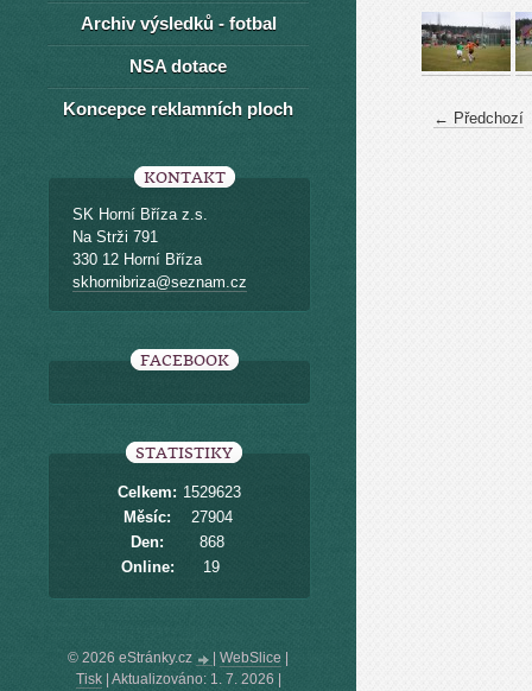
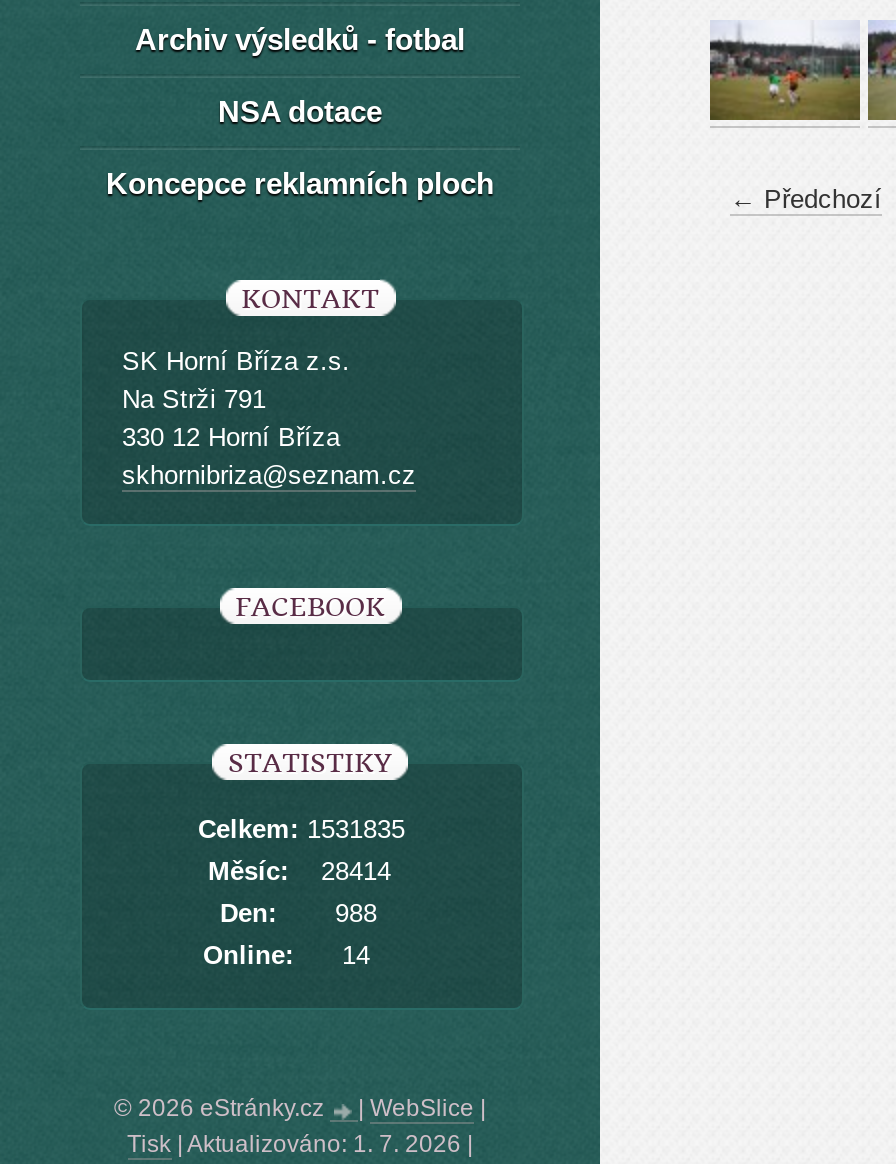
[118,483,240,501] Celkem: 1529623 -> [198,814,405,844] Celkem: 1531835
[123,508,232,526] Měsíc: 27904 -> [208,856,391,886] Měsíc: 28414
[131,533,224,551] Den: 868 -> [220,898,377,928] Den: 988
[121,558,220,576] Online: 19 -> [203,940,370,970] Online: 14

